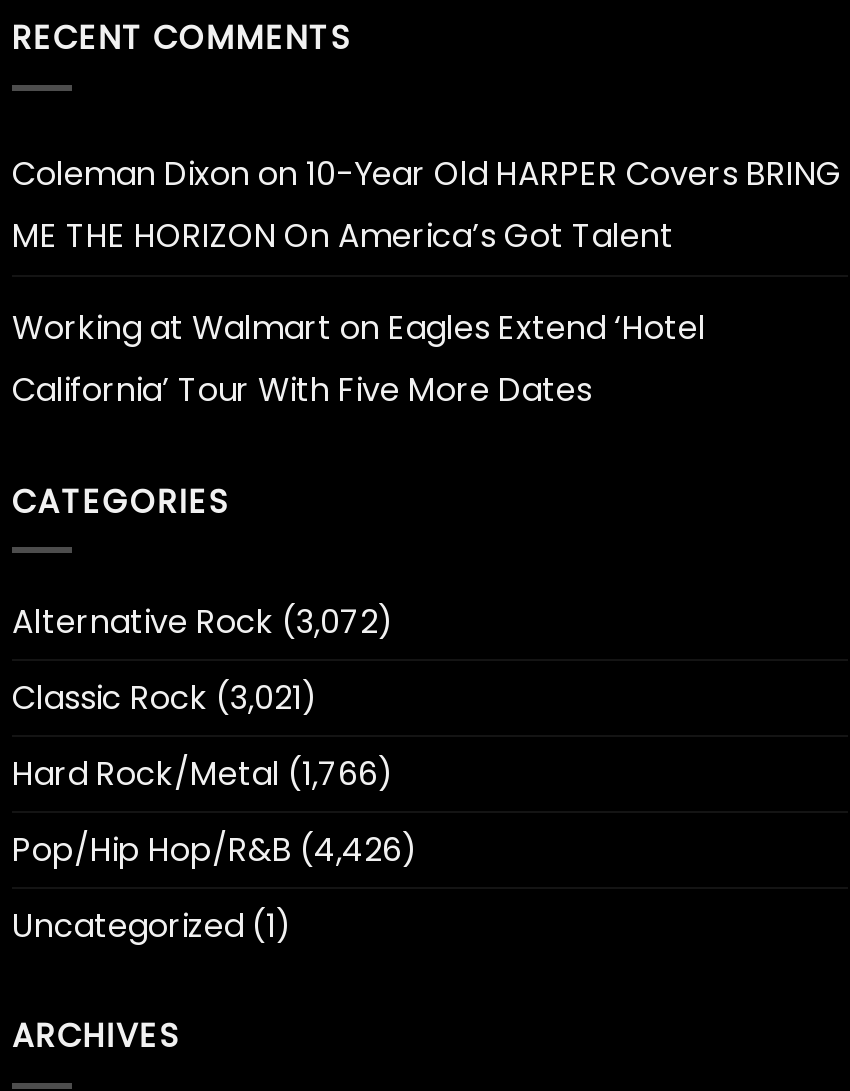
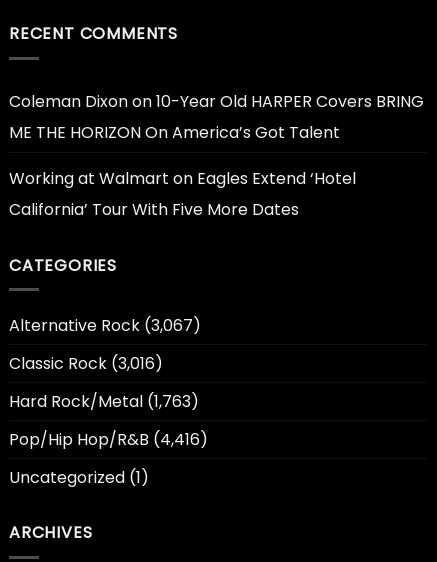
[12,600,394,646] Alternative Rock (3,072) -> [9,314,201,337] Alternative Rock (3,067)
[12,676,318,722] Classic Rock (3,021) -> [9,352,163,375] Classic Rock (3,016)
[12,752,394,798] Hard Rock/Metal (1,766) -> [9,390,199,413] Hard Rock/Metal (1,763)
[12,828,418,874] Pop/Hip Hop/R&B (4,426) -> [9,428,208,451] Pop/Hip Hop/R&B (4,416)

